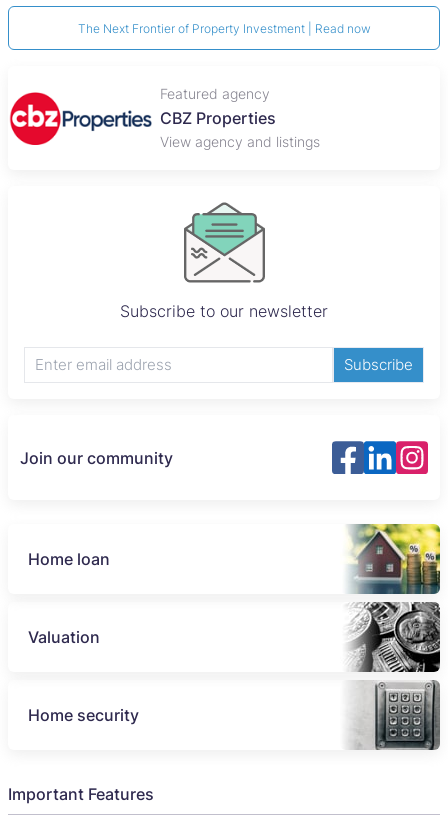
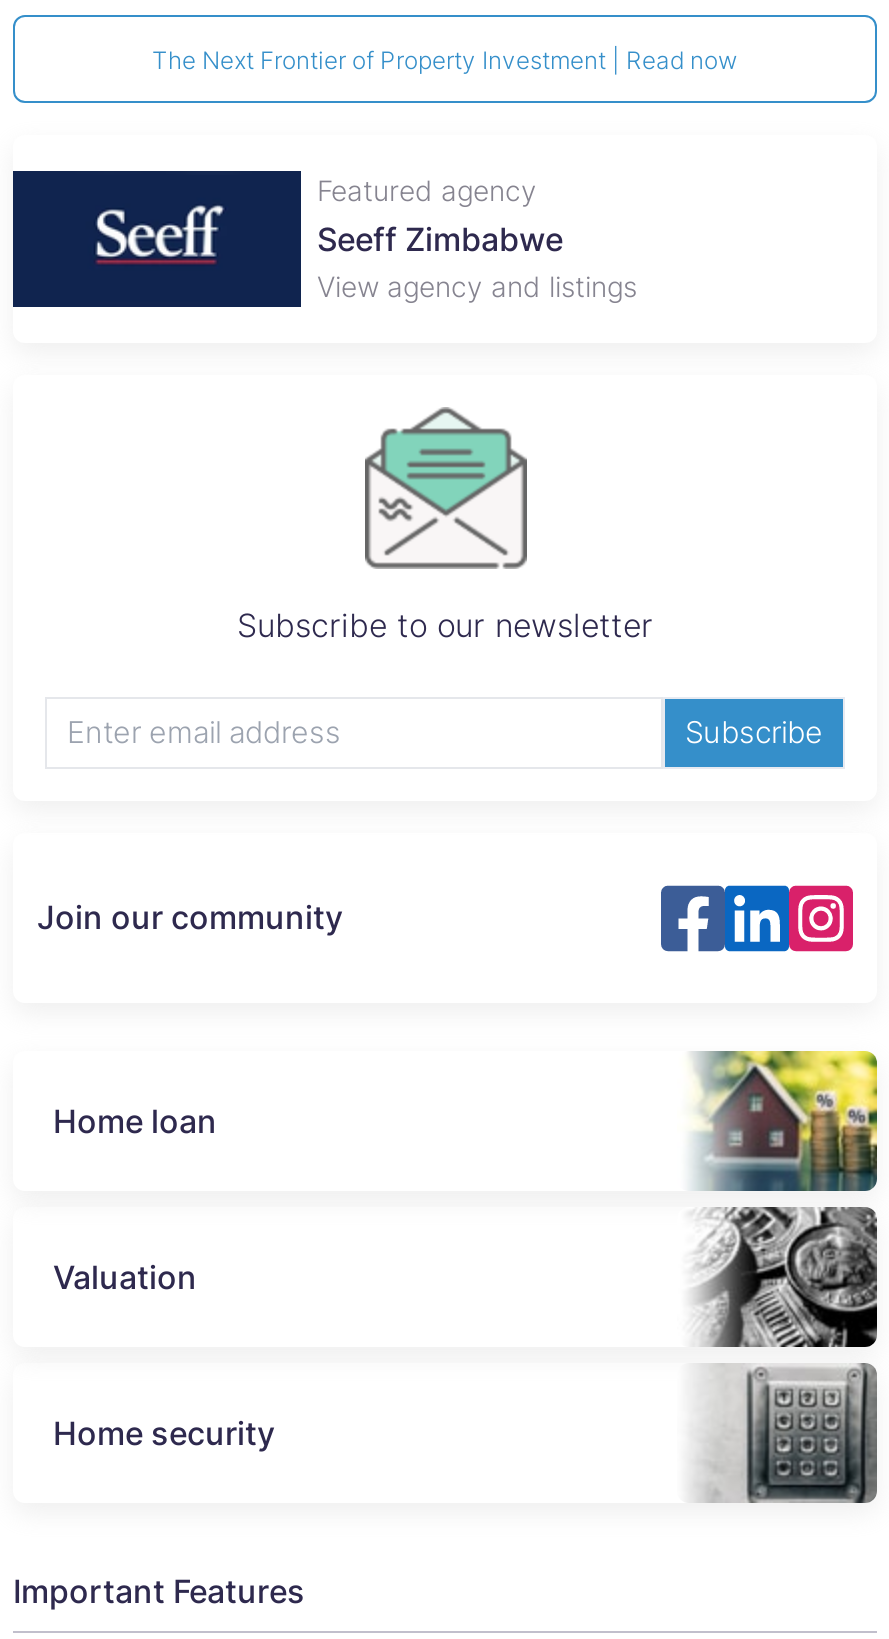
[8,84,276,153] [image] | CBZ Properties -> [11,168,563,310] [image] | Seeff Zimbabwe

